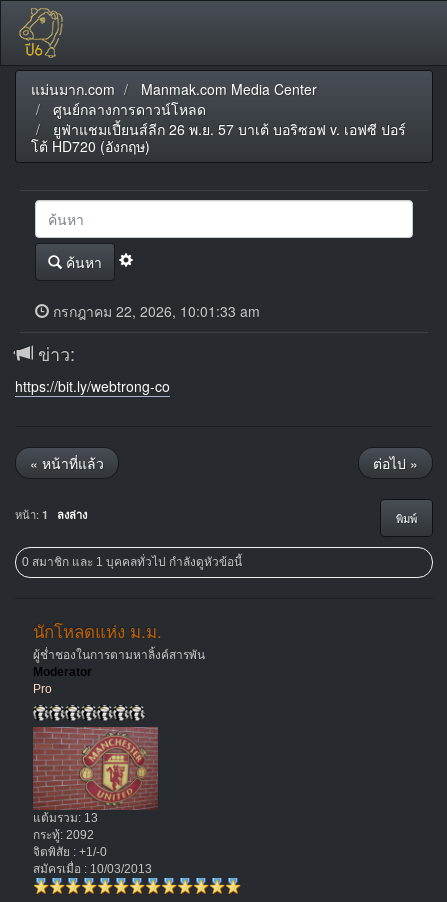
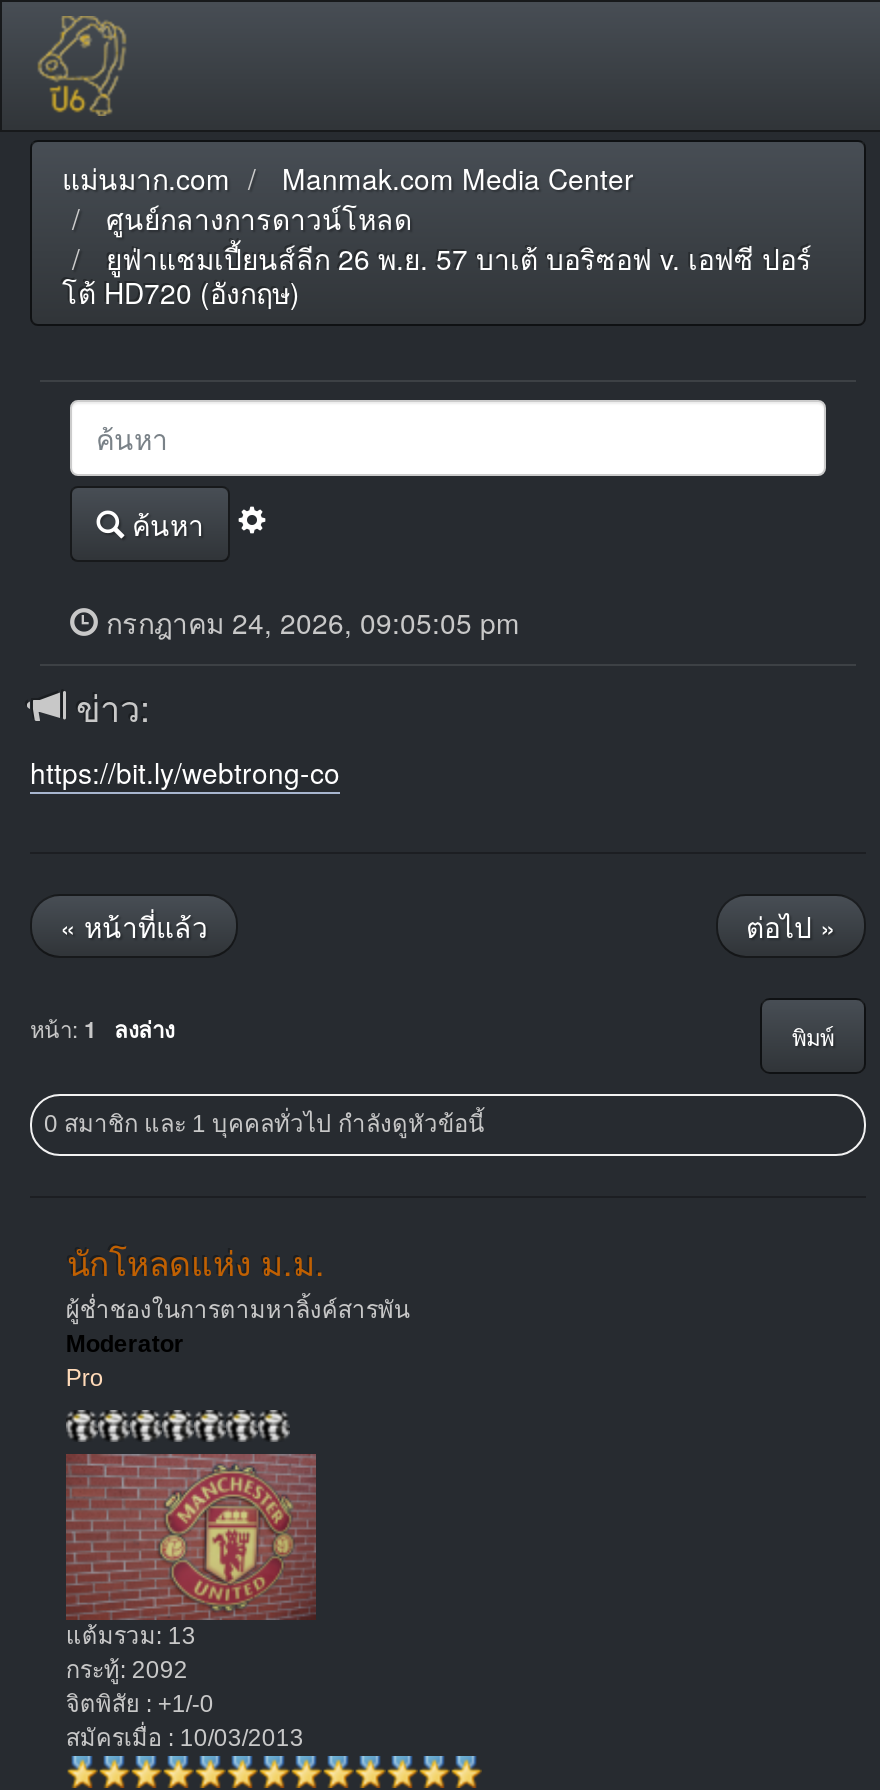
[49,301,260,321] กรกฎาคม 22, 2026, 10:01:33 am -> [98,602,520,642] กรกฎาคม 24, 2026, 09:05:05 pm

